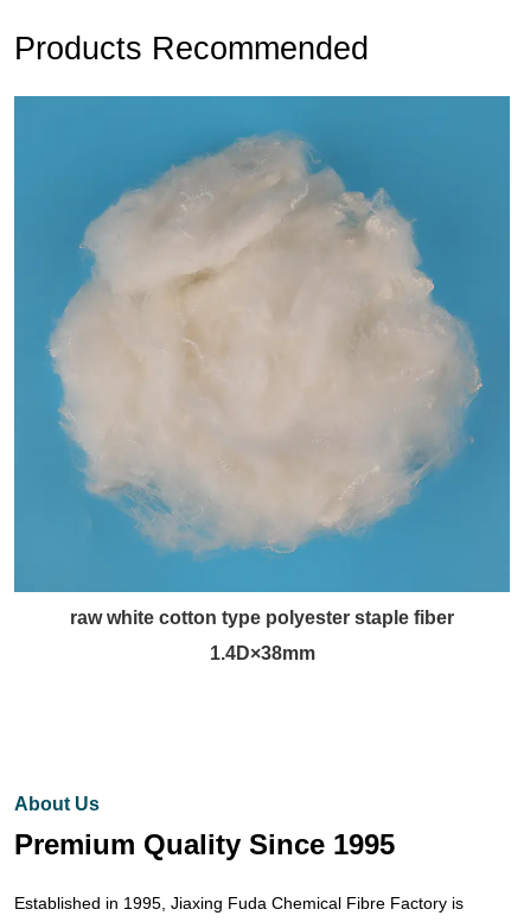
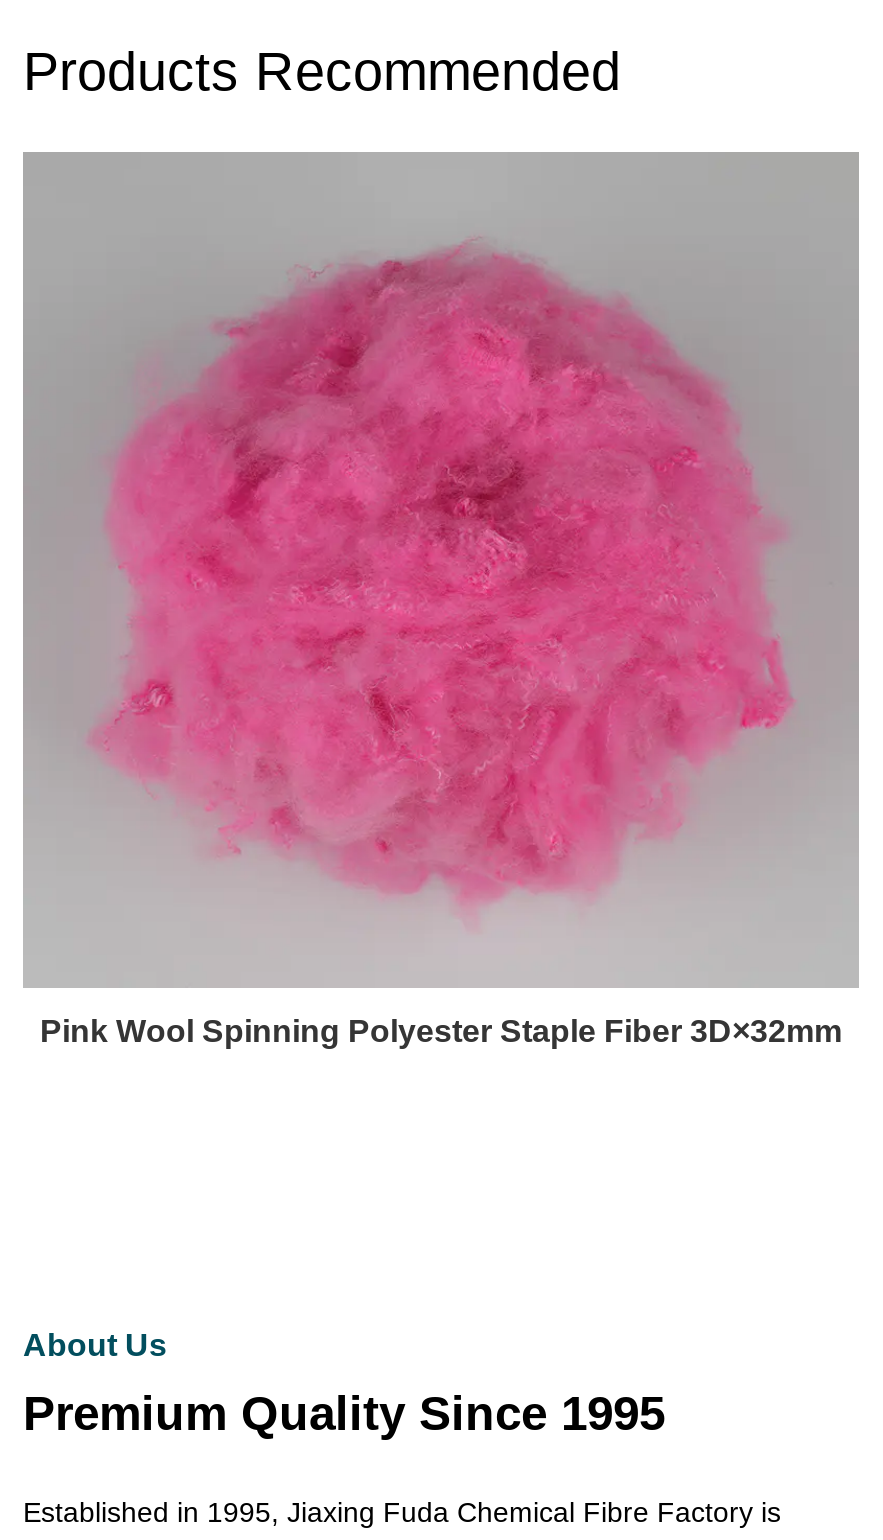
[13,95,511,664] [image] | raw white cotton type polyester staple fiber | 1.4D×38mm -> [23,152,859,1049] [image] | Pink Wool Spinning Polyester Staple Fiber 3D×32mm

